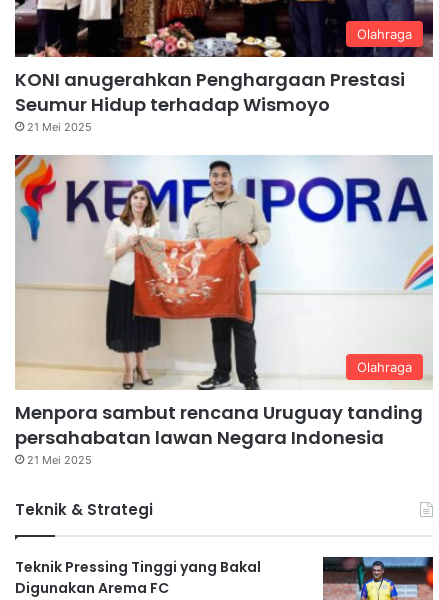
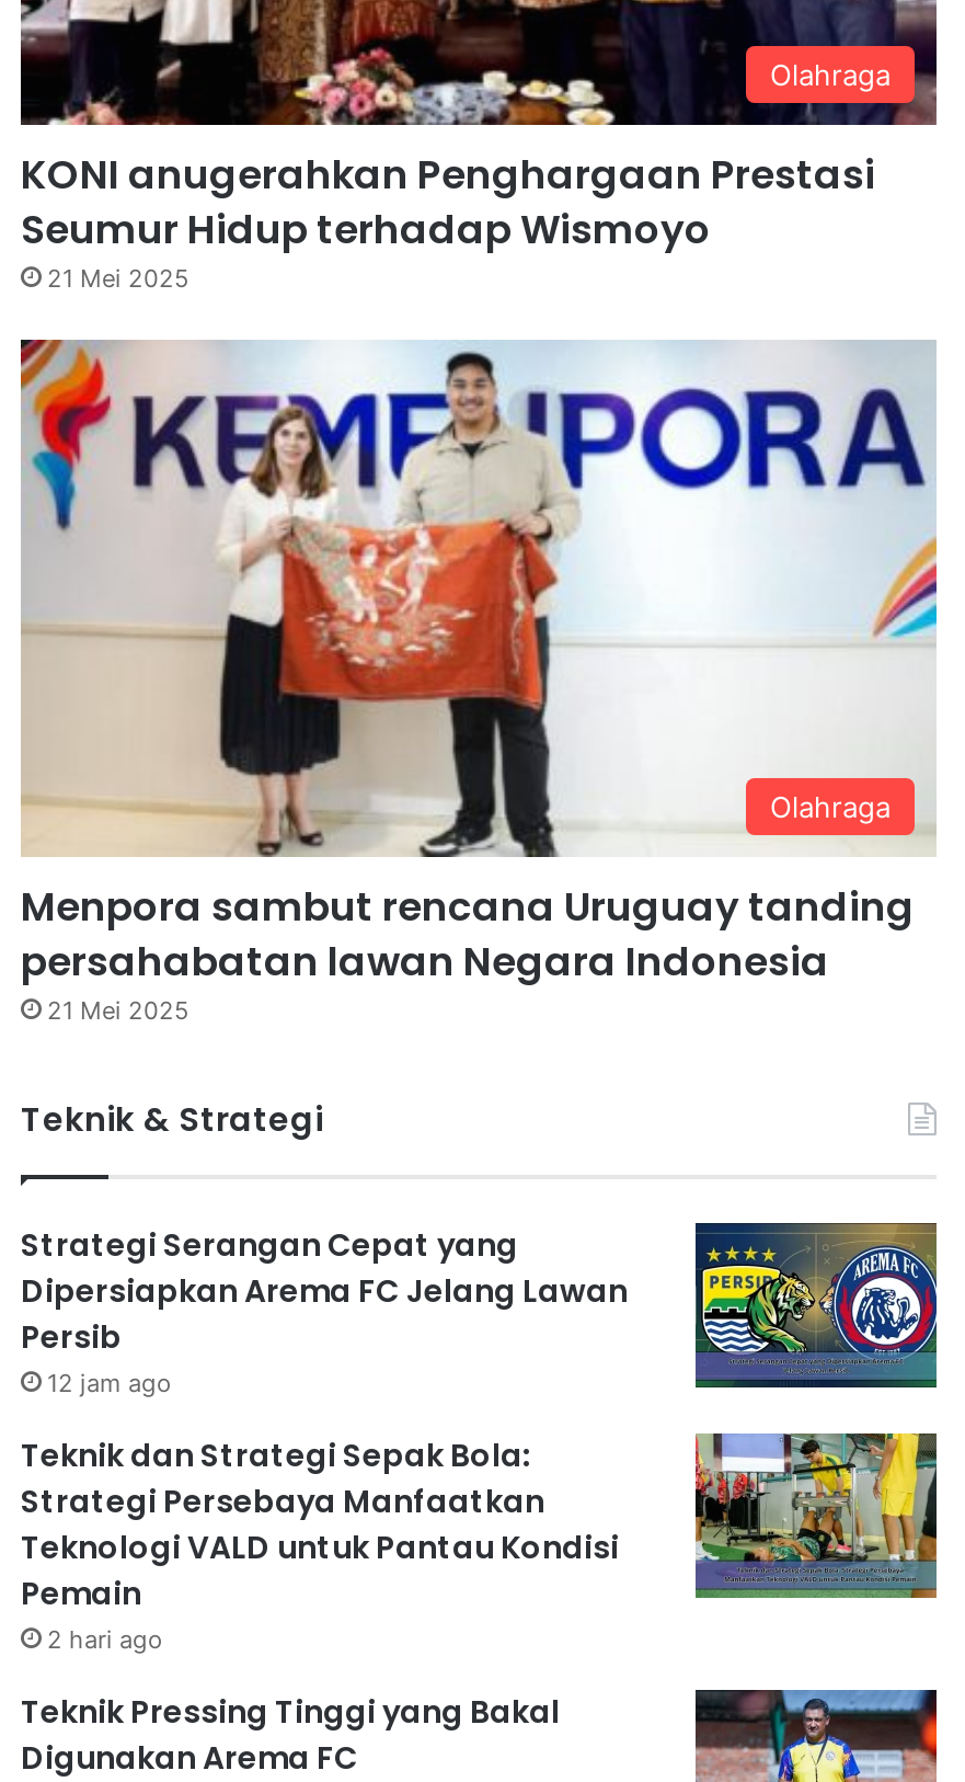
none -> [21,1221,939,1654] [image] | Strategi Serangan Cepat yang | Dipersiapkan Arema FC Jelang Lawan | Persib | 12 jam ago | Teknik dan Strategi Sepak Bola: | Strategi Persebaya Manfaatkan | Teknologi VALD untuk Pantau Kondisi | Pemain | 2 hari ago
none -> [696,1431,939,1600] [image]

